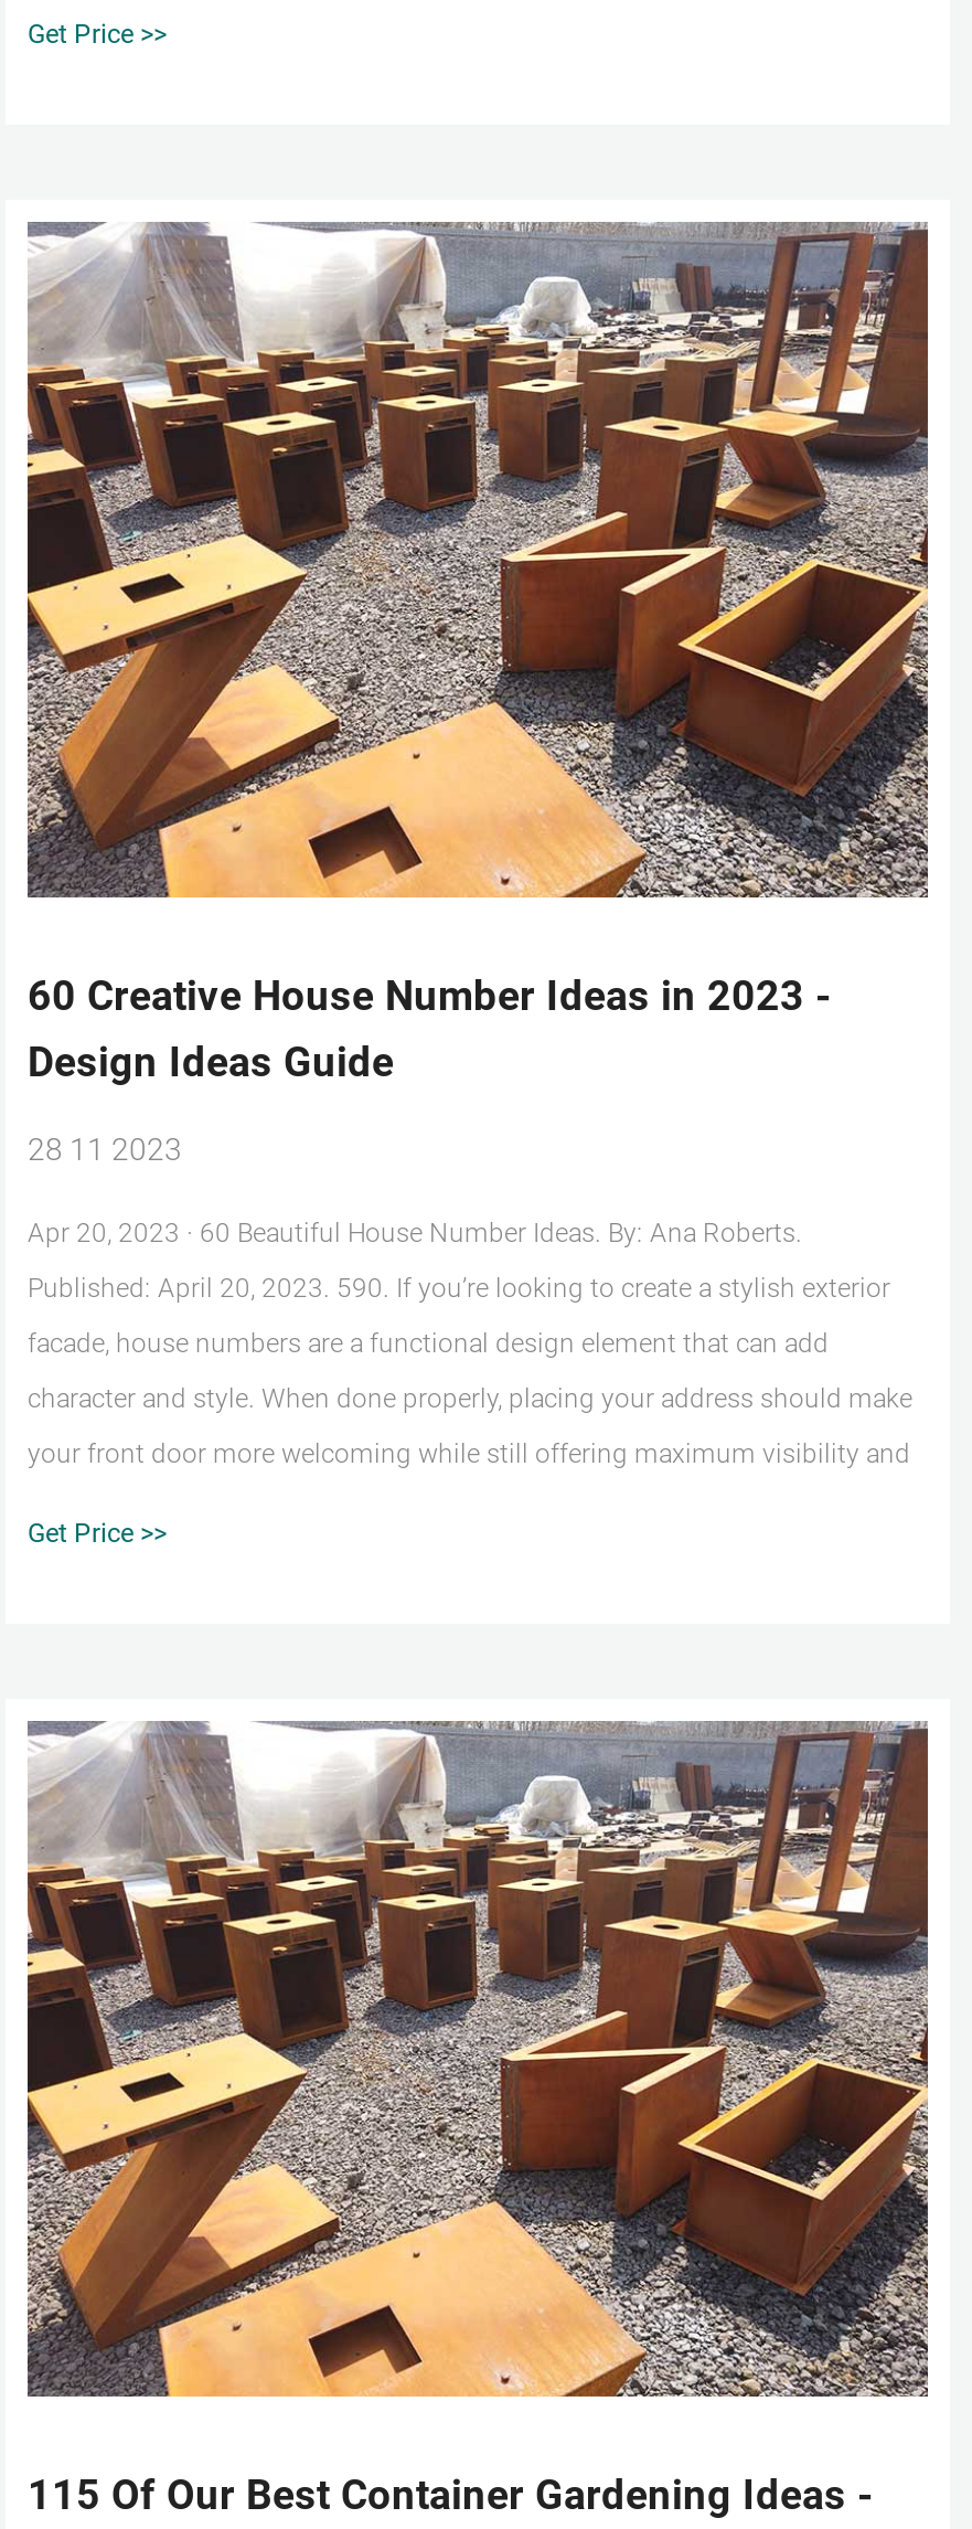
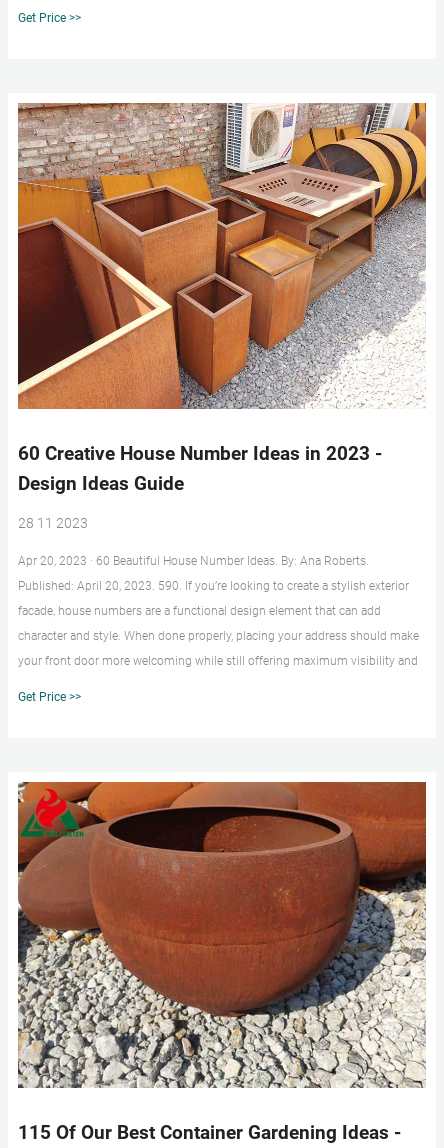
[25,222,930,900] [image] -> [17,102,427,410] [image]
[25,1719,930,2399] [image] -> [17,781,426,1089] [image]

